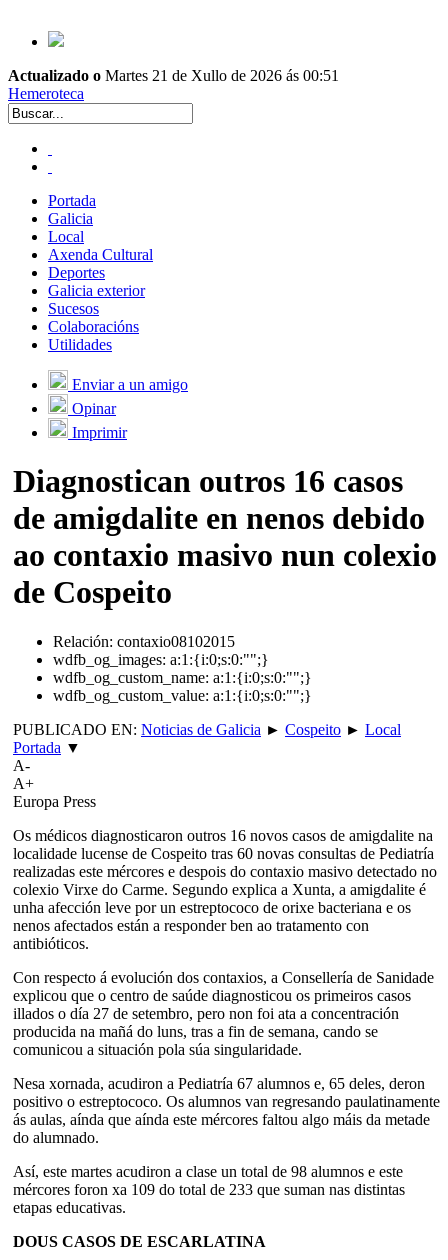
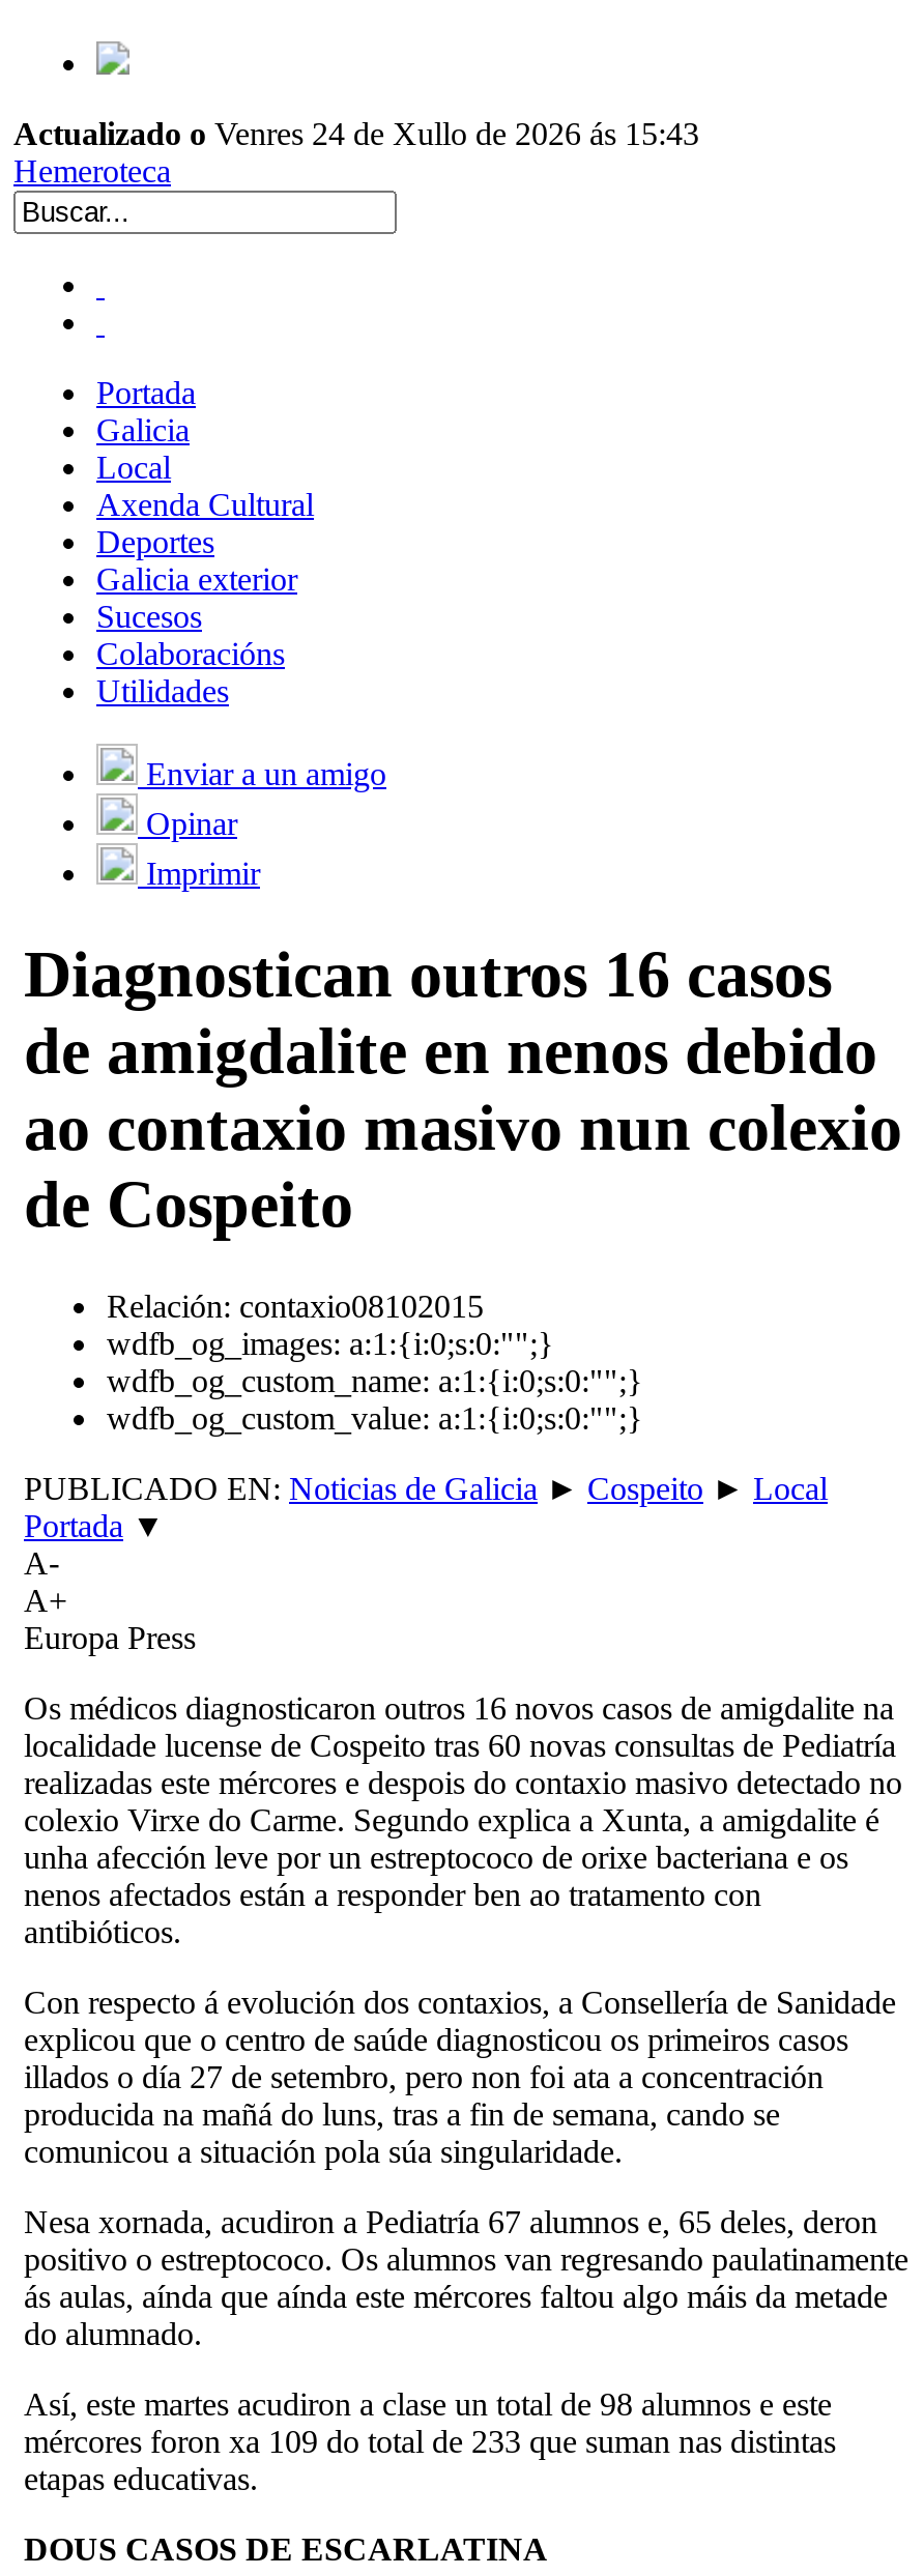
[8,67,339,84] Actualizado o Martes 21 de Xullo de 2026 ás 00:51 -> [13,116,699,151] Actualizado o Venres 24 de Xullo de 2026 ás 15:43

